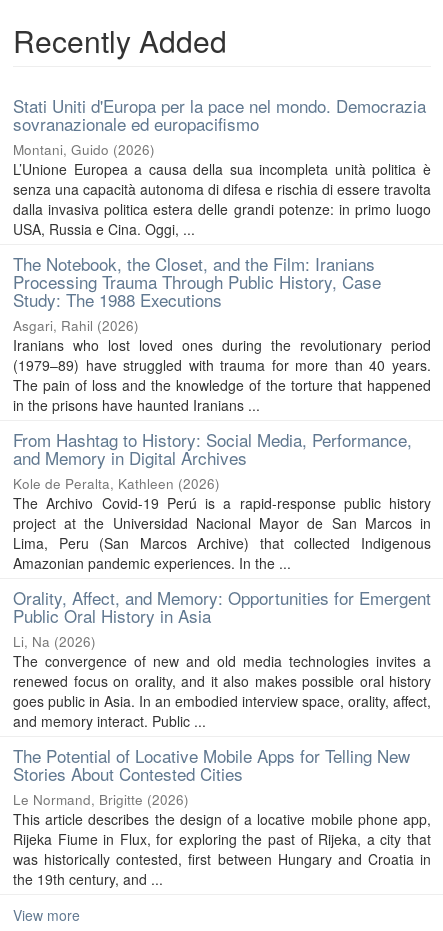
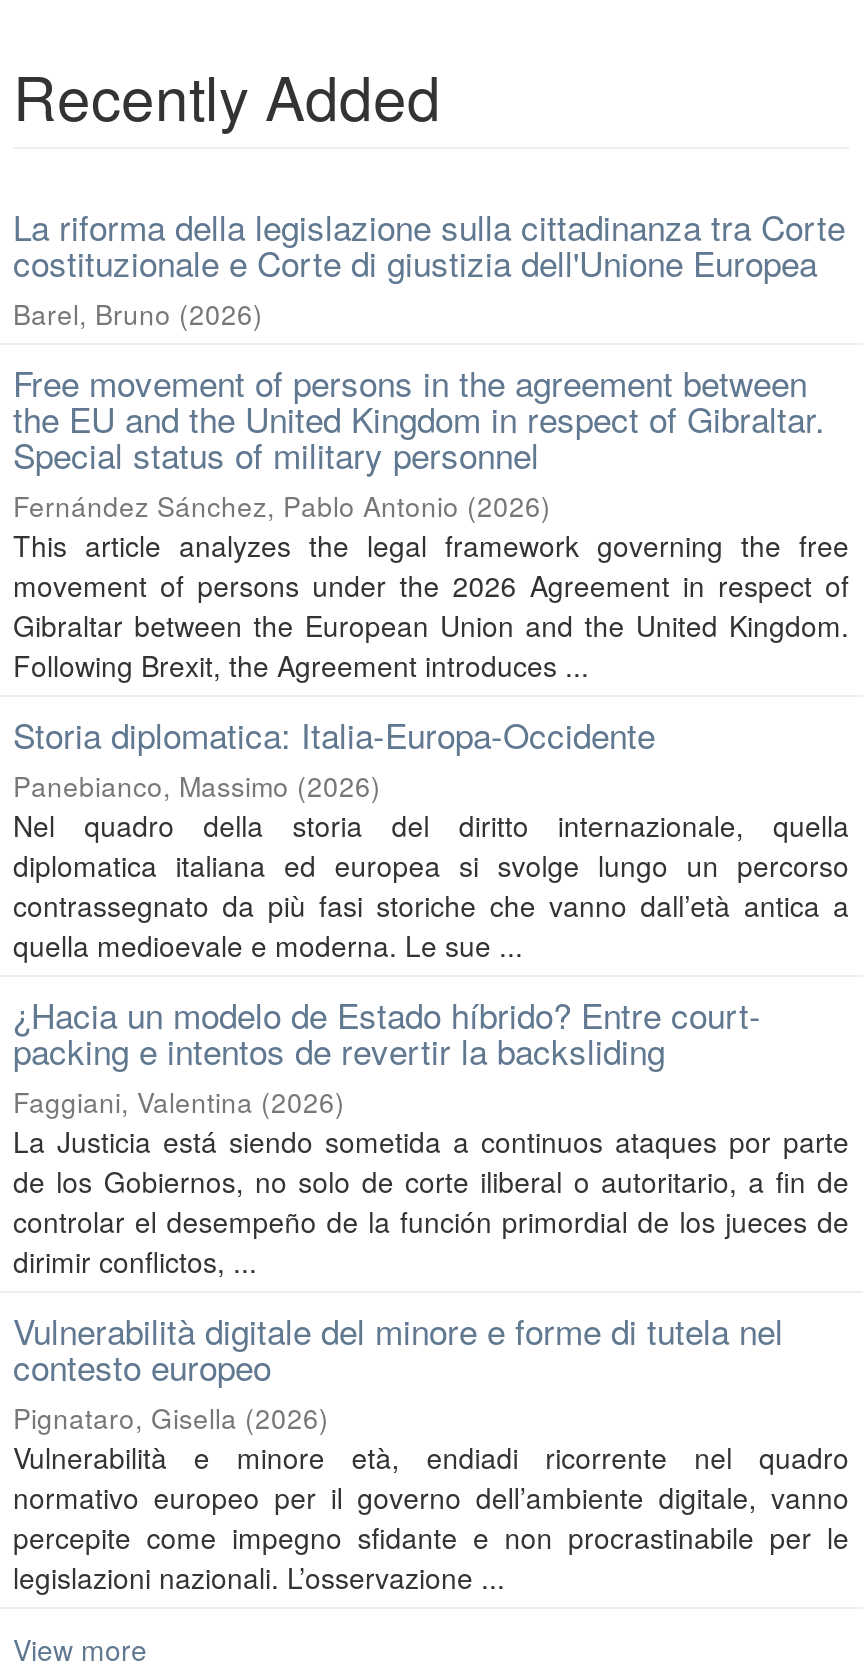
[13,93,431,239] Stati Uniti d'Europa per la pace nel mondo. Democrazia | sovranazionale ed europacifismo | Montani, Guido (2026) | L’Unione Europea a causa della sua incompleta unità politica è | senza una capacità autonoma di difesa e rischia di essere travolta | dalla invasiva politica estera delle grandi potenze: in primo luogo | USA, Russia e Cina. Oggi, ... -> [13,201,845,333] La riforma della legislazione sulla cittadinanza tra Corte | costituzionale e Corte di giustizia dell'Unione Europea | Barel, Bruno (2026)
[13,251,431,415] The Notebook, the Closet, and the Film: Iranians | Processing Trauma Through Public History, Case | Study: The 1988 Executions | Asgari, Rahil (2026) | Iranians who lost loved ones during the revolutionary period | (1979–89) have struggled with trauma for more than 40 years. | The pain of loss and the knowledge of the torture that happened | in the prisons have haunted Iranians ... -> [13,357,849,685] Free movement of persons in the agreement between | the EU and the United Kingdom in respect of Gibraltar. | Special status of military personnel | Fernández Sánchez, Pablo Antonio (2026) | This article analyzes the legal framework governing the free | movement of persons under the 2026 Agreement in respect of | Gibraltar between the European Union and the United Kingdom. | Following Brexit, the Agreement introduces ...
[13,427,431,573] From Hashtag to History: Social Media, Performance, | and Memory in Digital Archives | Kole de Peralta, Kathleen (2026) | The Archivo Covid-19 Perú is a rapid-response public history | project at the Universidad Nacional Mayor de San Marcos in | Lima, Peru (San Marcos Archive) that collected Indigenous | Amazonian pandemic experiences. In the ... -> [13,709,849,965] Storia diplomatica: Italia-Europa-Occidente | Panebianco, Massimo (2026) | Nel quadro della storia del diritto internazionale, quella | diplomatica italiana ed europea si svolge lungo un percorso | contrassegnato da più fasi storiche che vanno dall’età antica a | quella medioevale e moderna. Le sue ...
[13,585,431,731] Orality, Affect, and Memory: Opportunities for Emergent | Public Oral History in Asia | Li, Na (2026) | The convergence of new and old media technologies invites a | renewed focus on orality, and it also makes possible oral history | goes public in Asia. In an embodied interview space, orality, affect, | and memory interact. Public ... -> [13,989,849,1281] ¿Hacia un modelo de Estado híbrido? Entre court- | packing e intentos de revertir la backsliding | Faggiani, Valentina (2026) | La Justicia está siendo sometida a continuos ataques por parte | de los Gobiernos, no solo de corte iliberal o autoritario, a fin de | controlar el desempeño de la función primordial de los jueces de | dirimir conflictos, ...
[13,743,431,889] The Potential of Locative Mobile Apps for Telling New | Stories About Contested Cities | Le Normand, Brigitte (2026) | This article describes the design of a locative mobile phone app, | Rijeka Fiume in Flux, for exploring the past of Rijeka, a city that | was historically contested, first between Hungary and Croatia in | the 19th century, and ... -> [13,1305,849,1597] Vulnerabilità digitale del minore e forme di tutela nel | contesto europeo | Pignataro, Gisella (2026) | Vulnerabilità e minore età, endiadi ricorrente nel quadro | normativo europeo per il governo dell’ambiente digitale, vanno | percepite come impegno sfidante e non procrastinabile per le | legislazioni nazionali. L’osservazione ...

